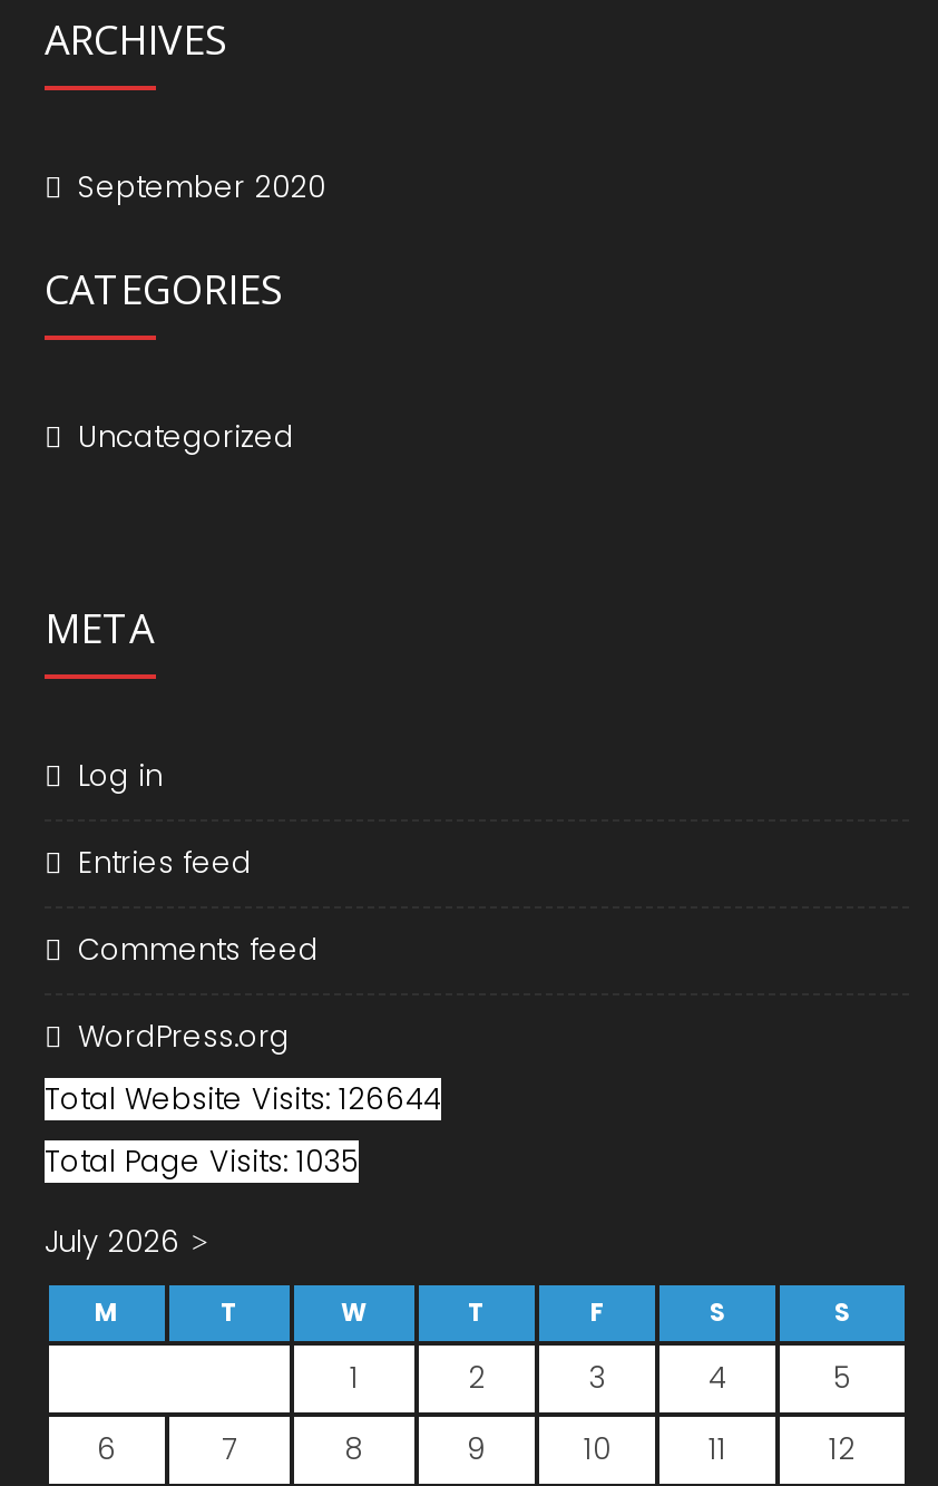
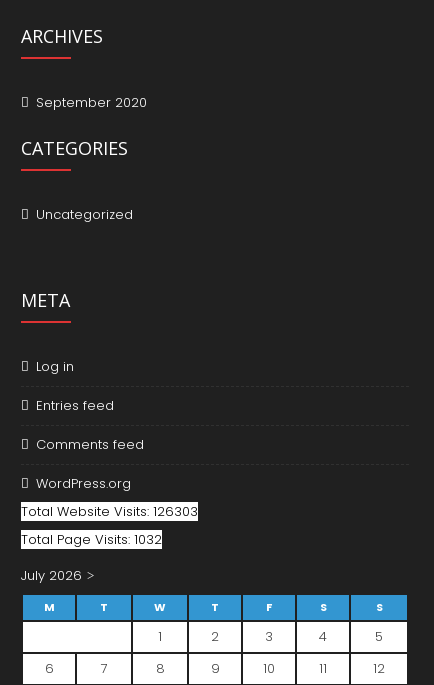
[45,1078,441,1120] Total Website Visits: 126644 -> [21,502,198,521] Total Website Visits: 126303
[45,1140,359,1183] Total Page Visits: 1035 -> [21,530,162,549] Total Page Visits: 1032

